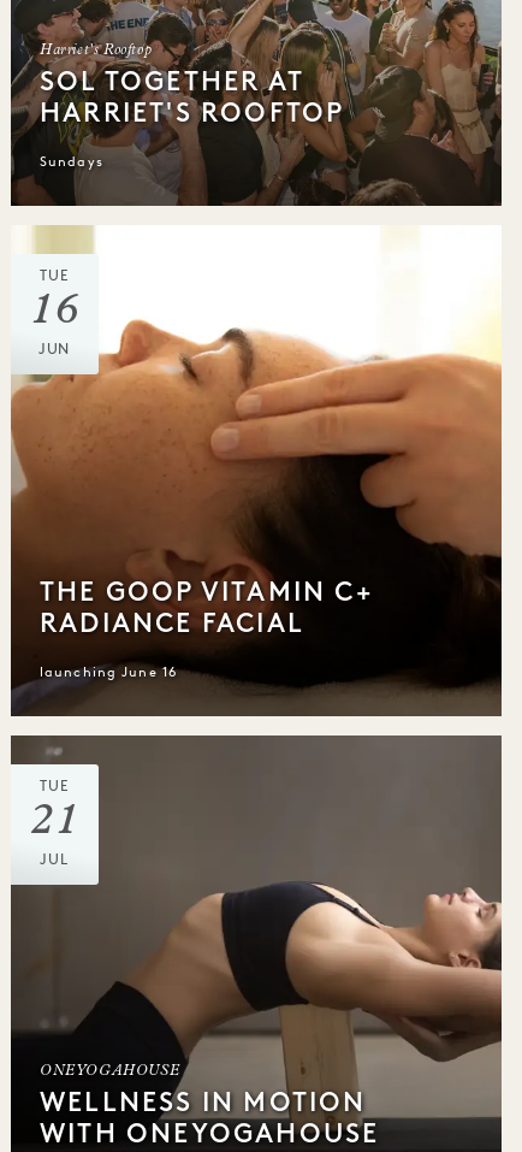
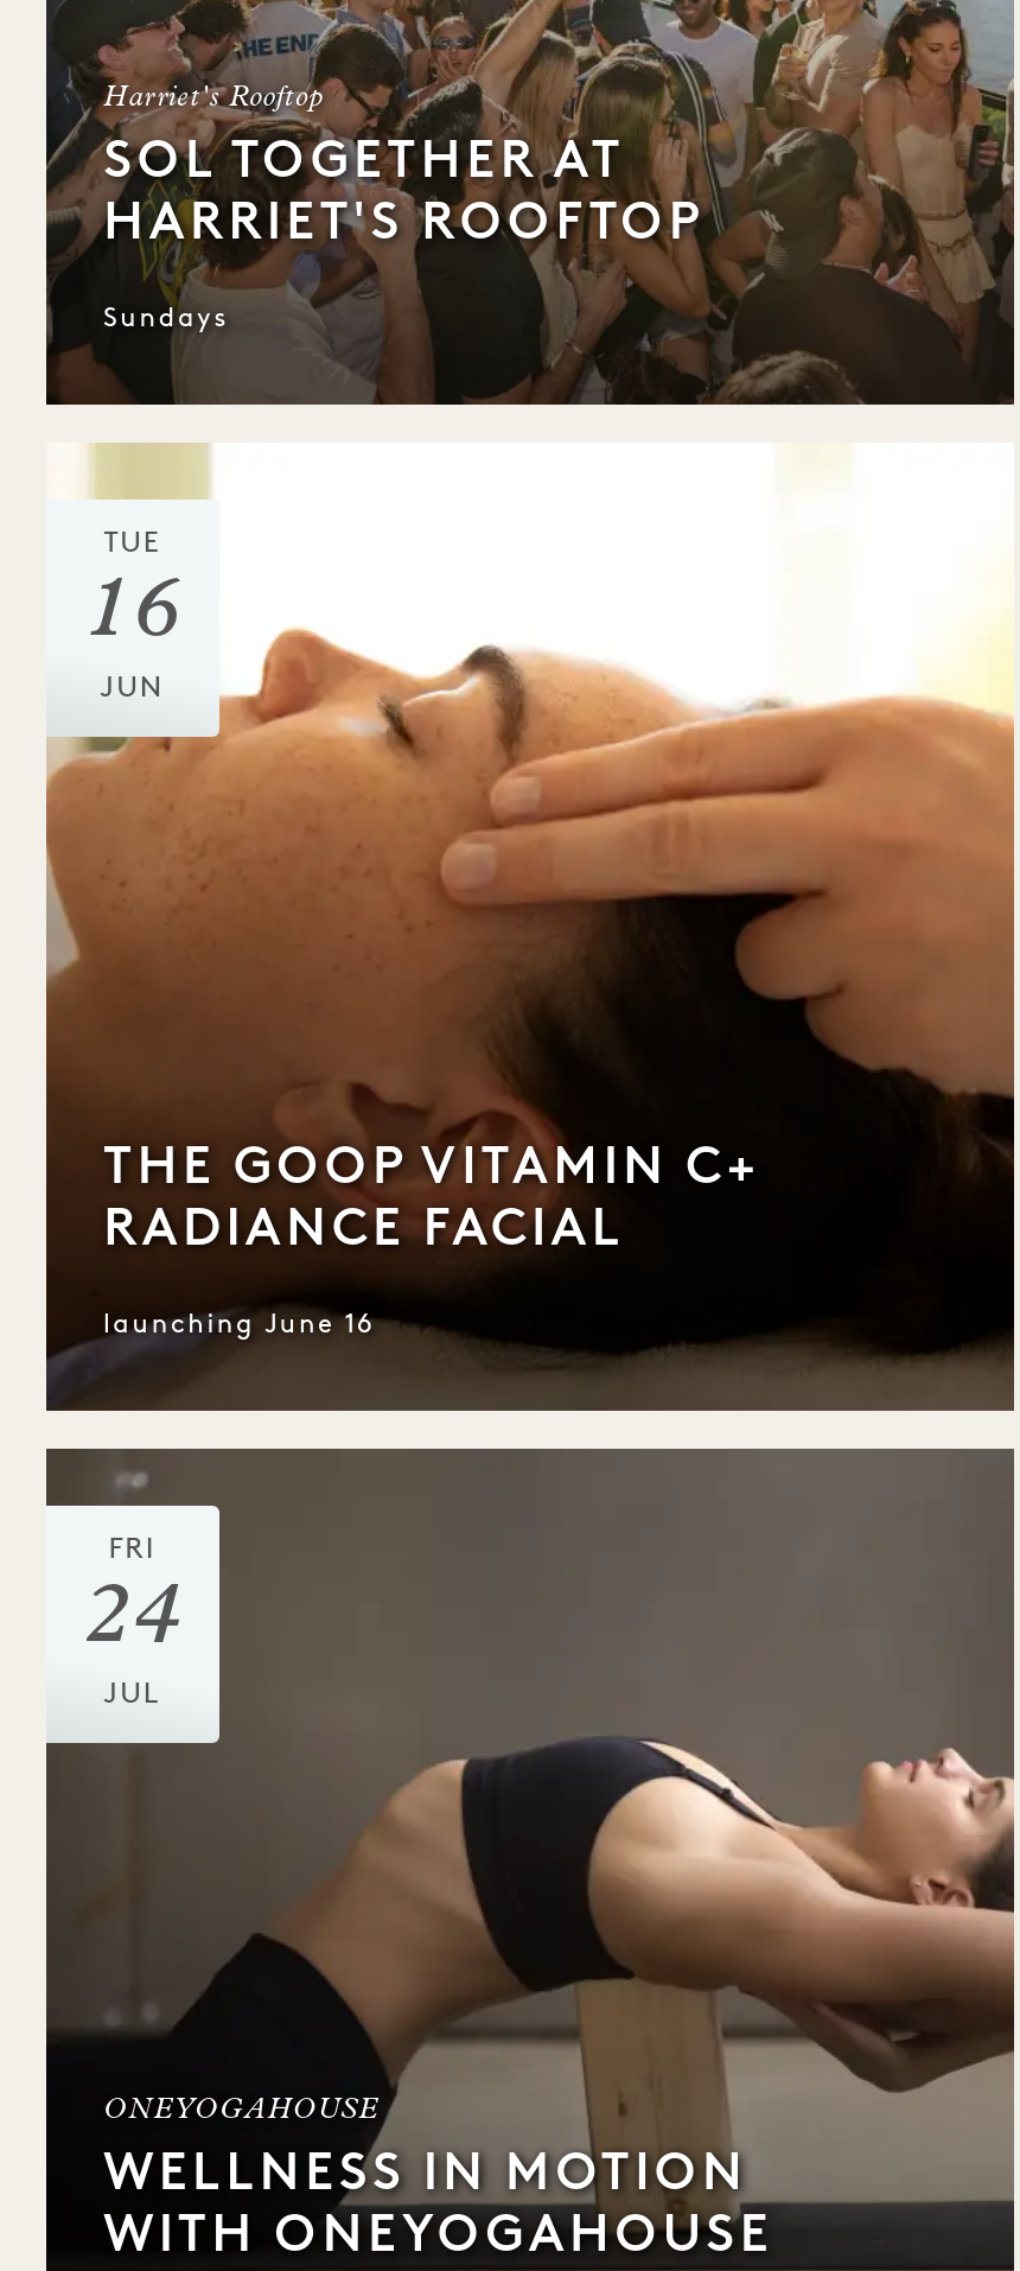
[29,779,79,846] TUE | 21 -> [82,1537,181,1667] FRI | 24

